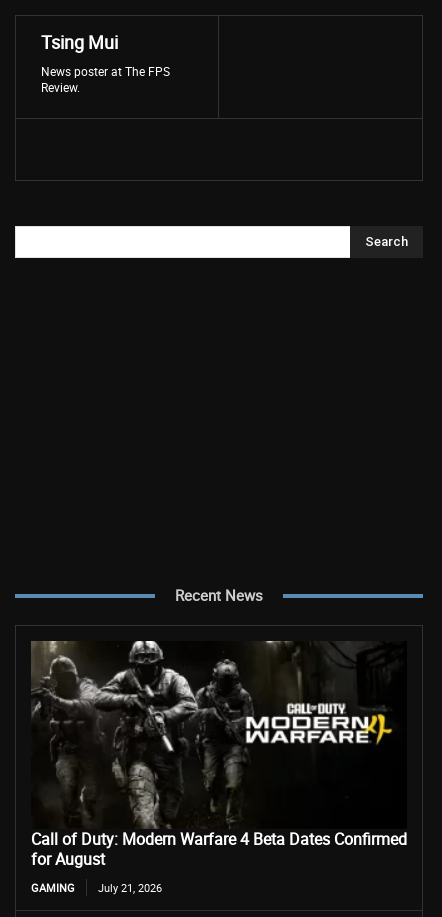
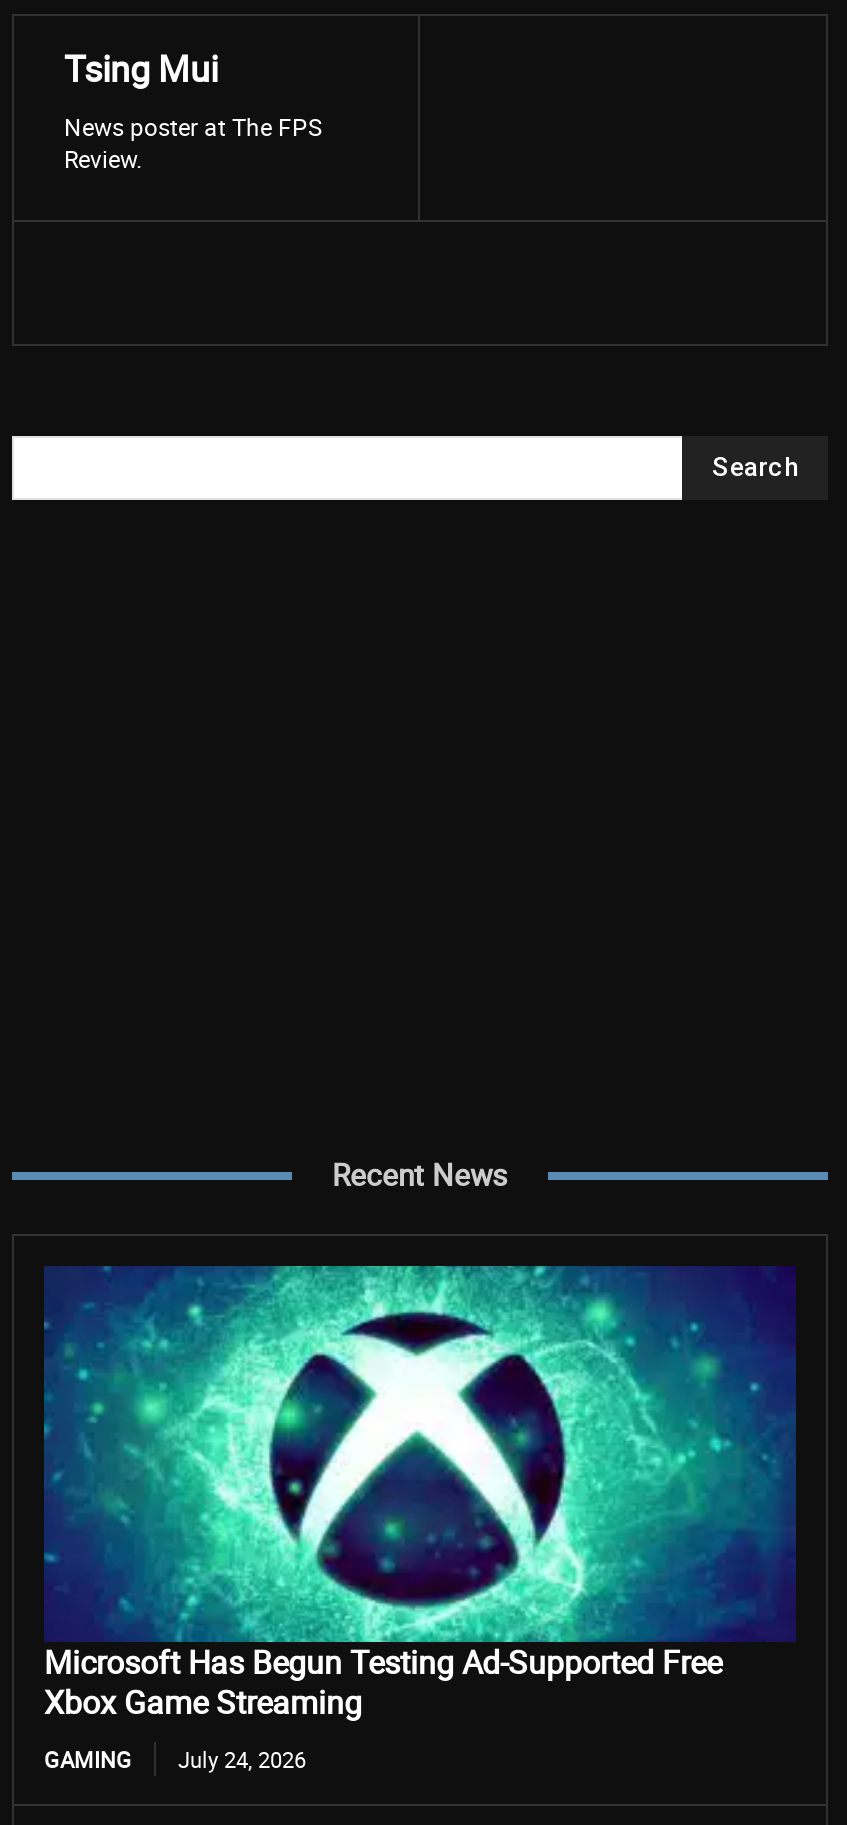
[31,640,407,870] [image] | Call of Duty: Modern Warfare 4 Beta Dates Confirmed | for August -> [42,1264,798,1724] [image] | Microsoft Has Begun Testing Ad-Supported Free | Xbox Game Streaming
[31,880,162,895] GAMING July 21, 2026 -> [44,1744,306,1774] GAMING July 24, 2026

